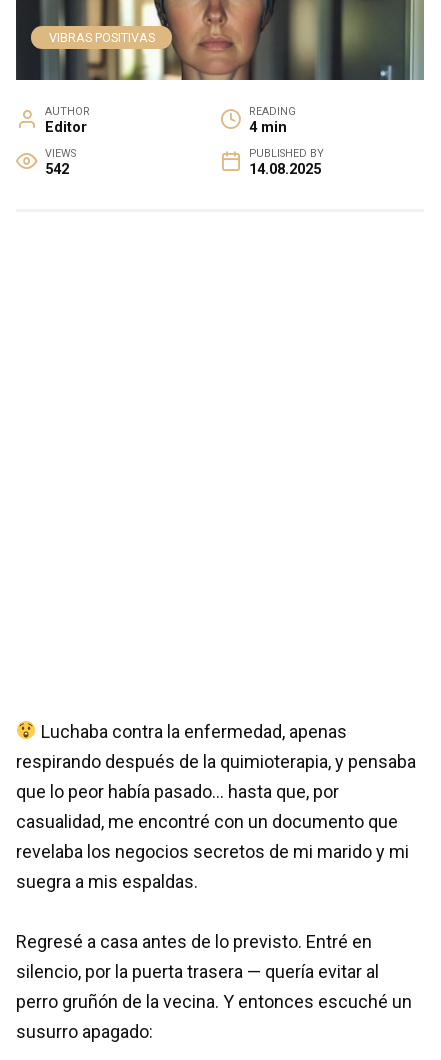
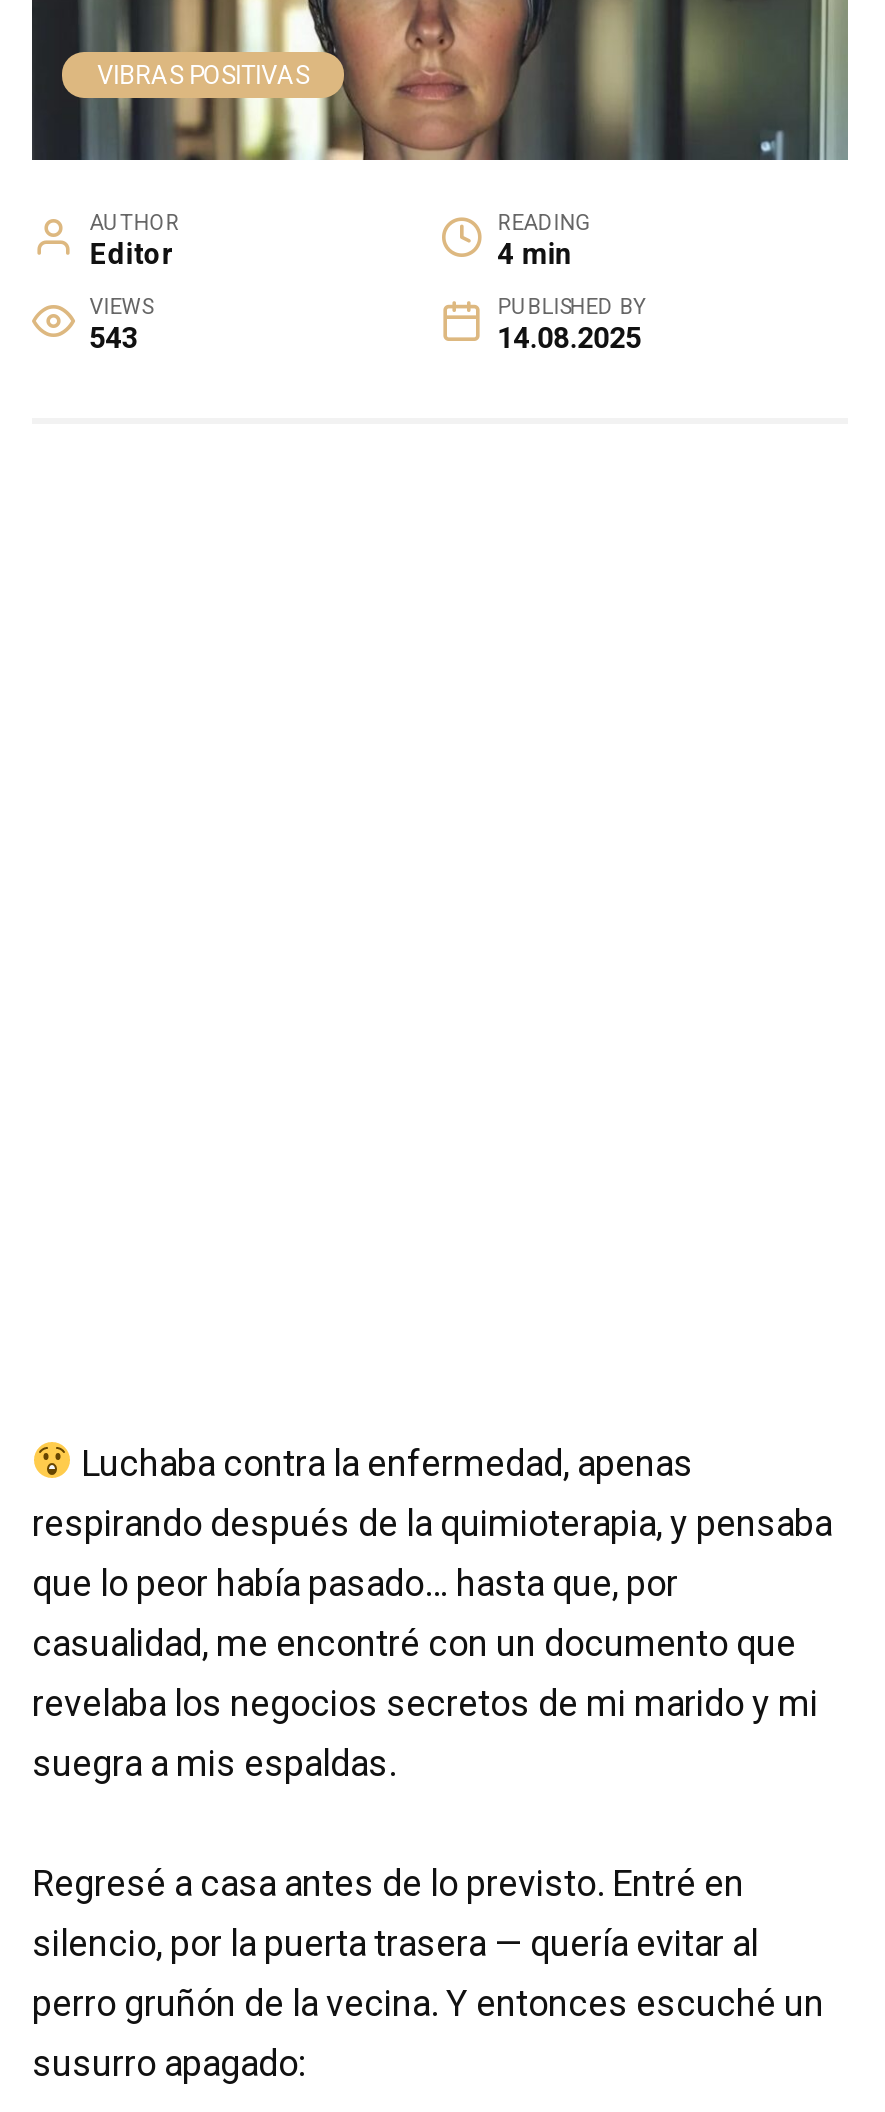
[45,160,69,177] 542 -> [90,321,138,355] 543

